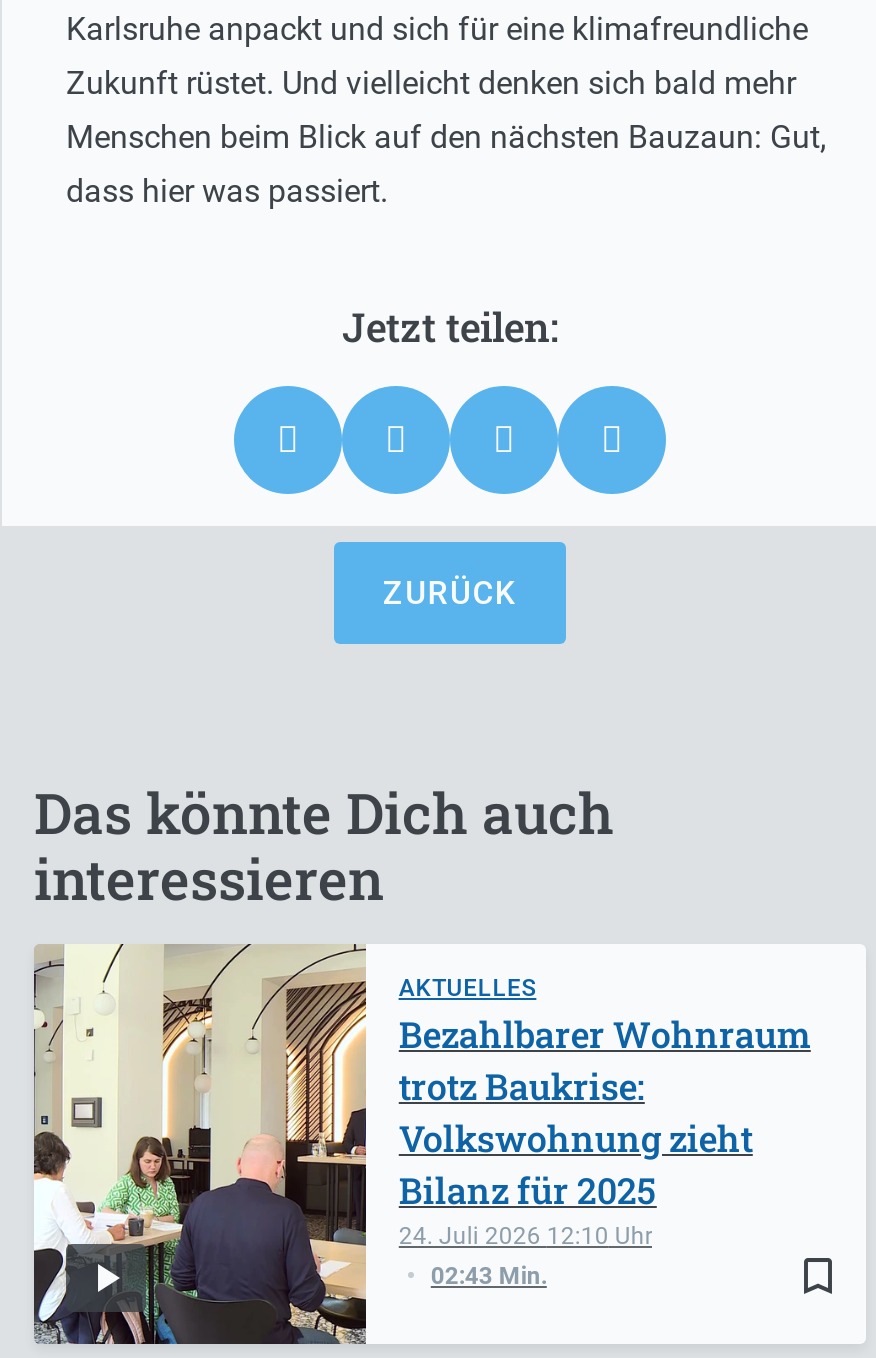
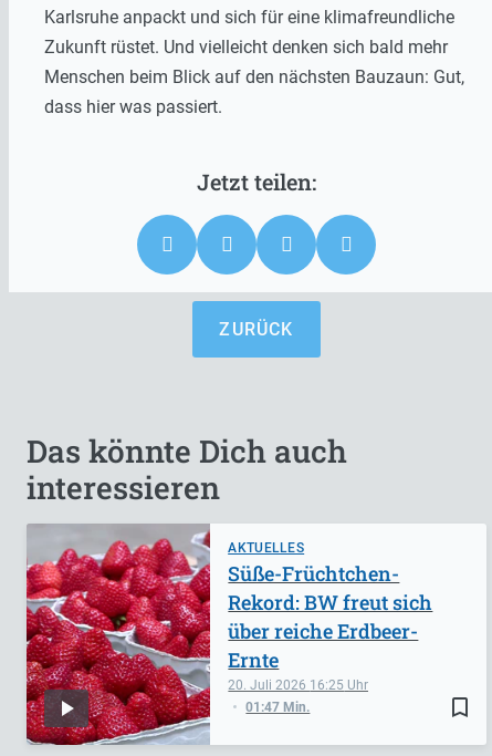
[32,944,609,1346] [image] | 24. Juli 2026 12:10 | 02:43 Min. -> [25,524,344,746] [image] | 20. Juli 2026 16:25 | 01:47 Min.
[399,1010,811,1214] Bezahlbarer Wohnraum | trotz Baukrise: | Volkswohnung zieht | Bilanz für 2025 -> [228,560,433,673] Süße-Früchtchen- | Rekord: BW freut sich | über reiche Erdbeer- | Ernte

